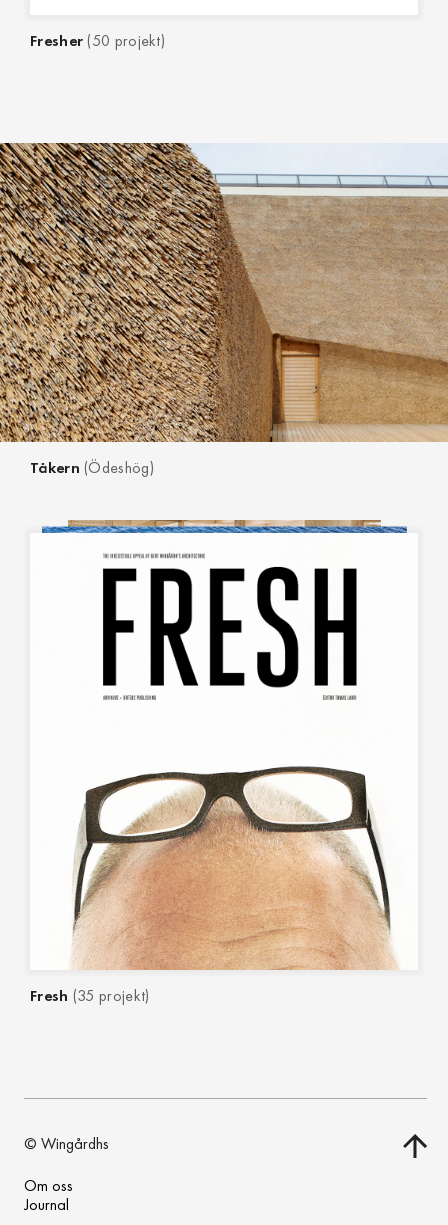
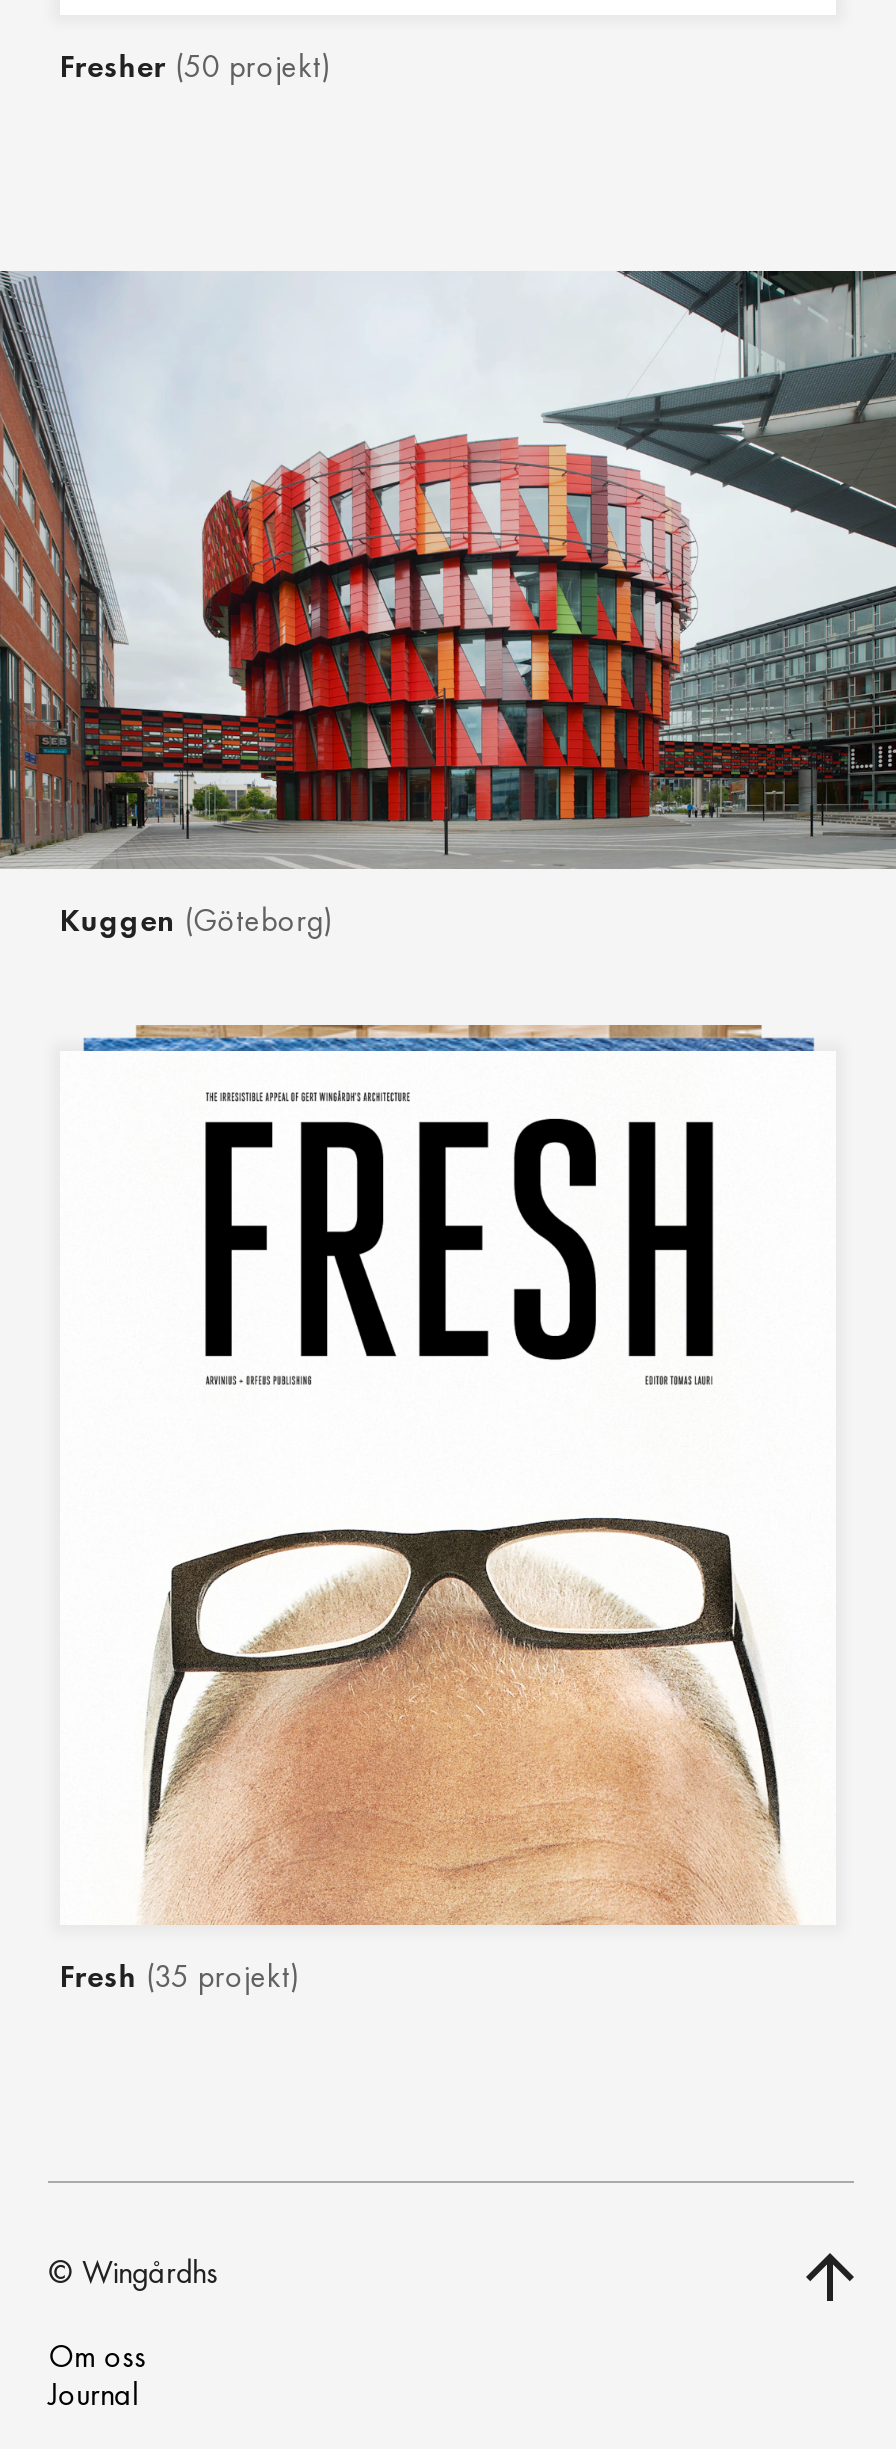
[3,142,445,476] [image] | Tåkern (Ödeshög) -> [6,269,890,938] [image] | Kuggen (Göteborg)

